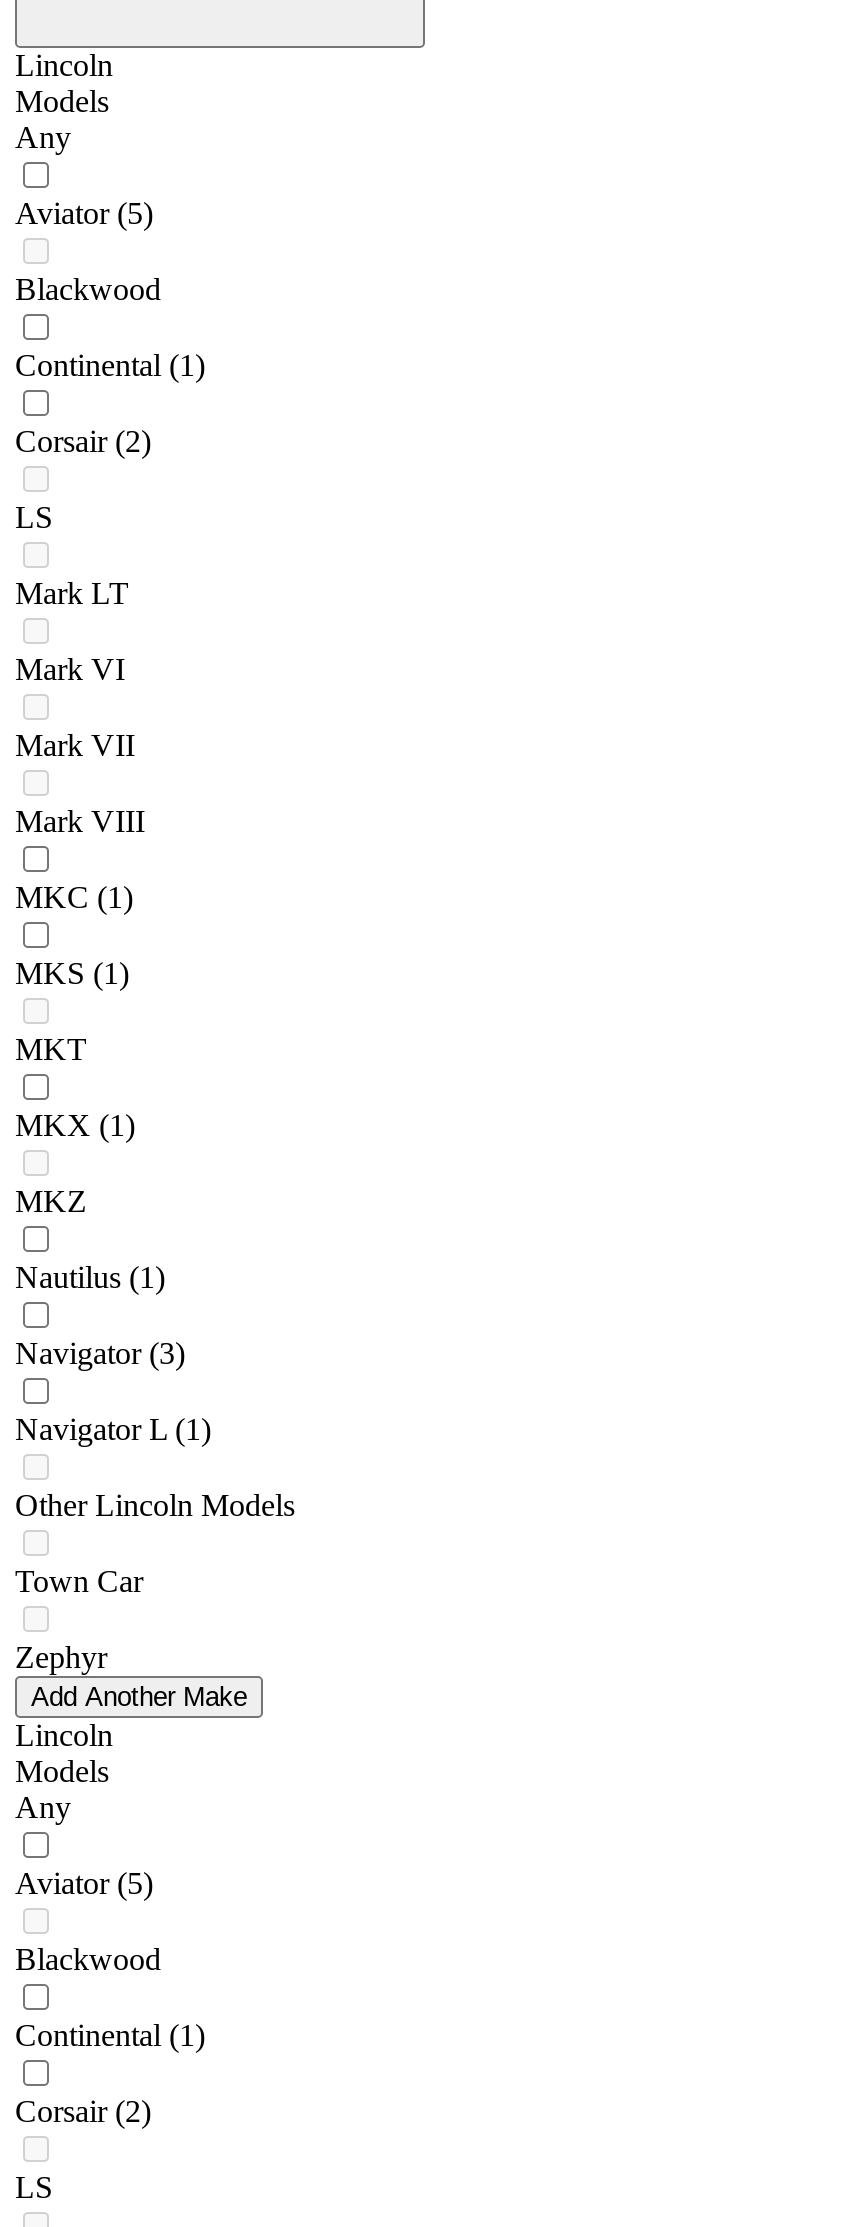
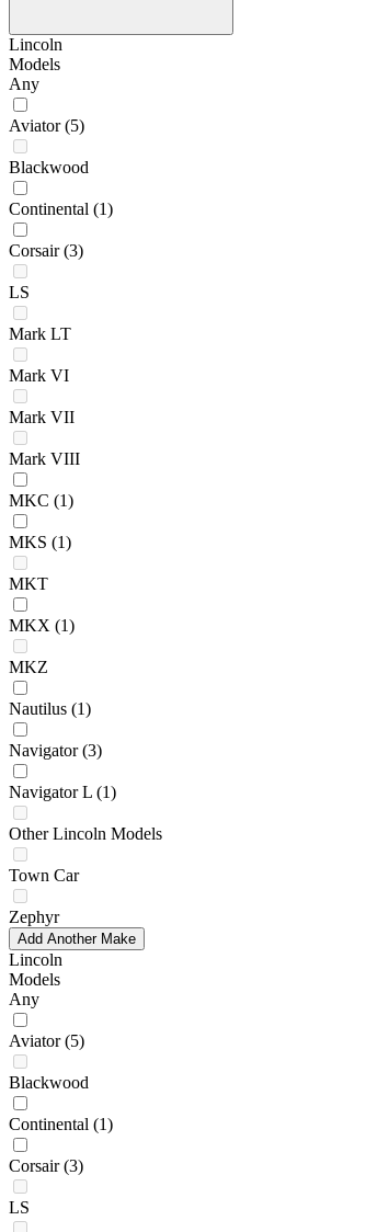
[15,425,151,459] Corsair (2) -> [9,242,83,260] Corsair (3)
[15,2095,151,2129] Corsair (2) -> [9,1157,83,1175] Corsair (3)

